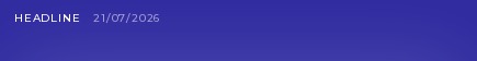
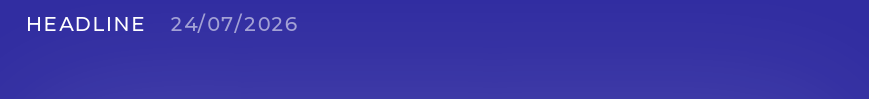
[14,11,160,25] HEADLINE 21/07/2026 -> [26,11,296,37] HEADLINE 24/07/2026

